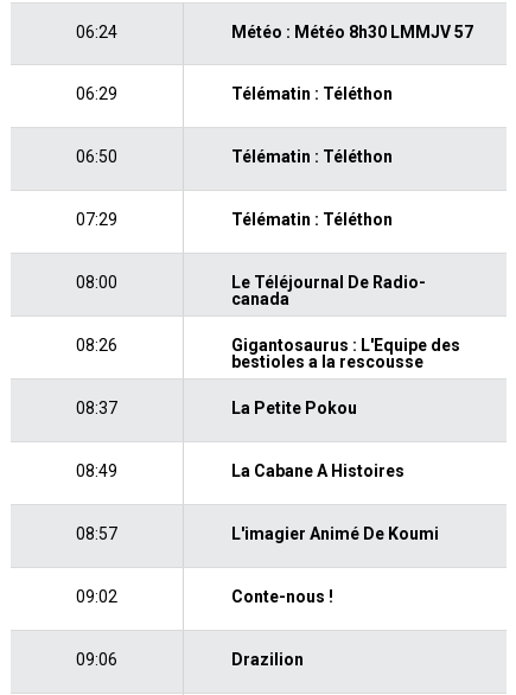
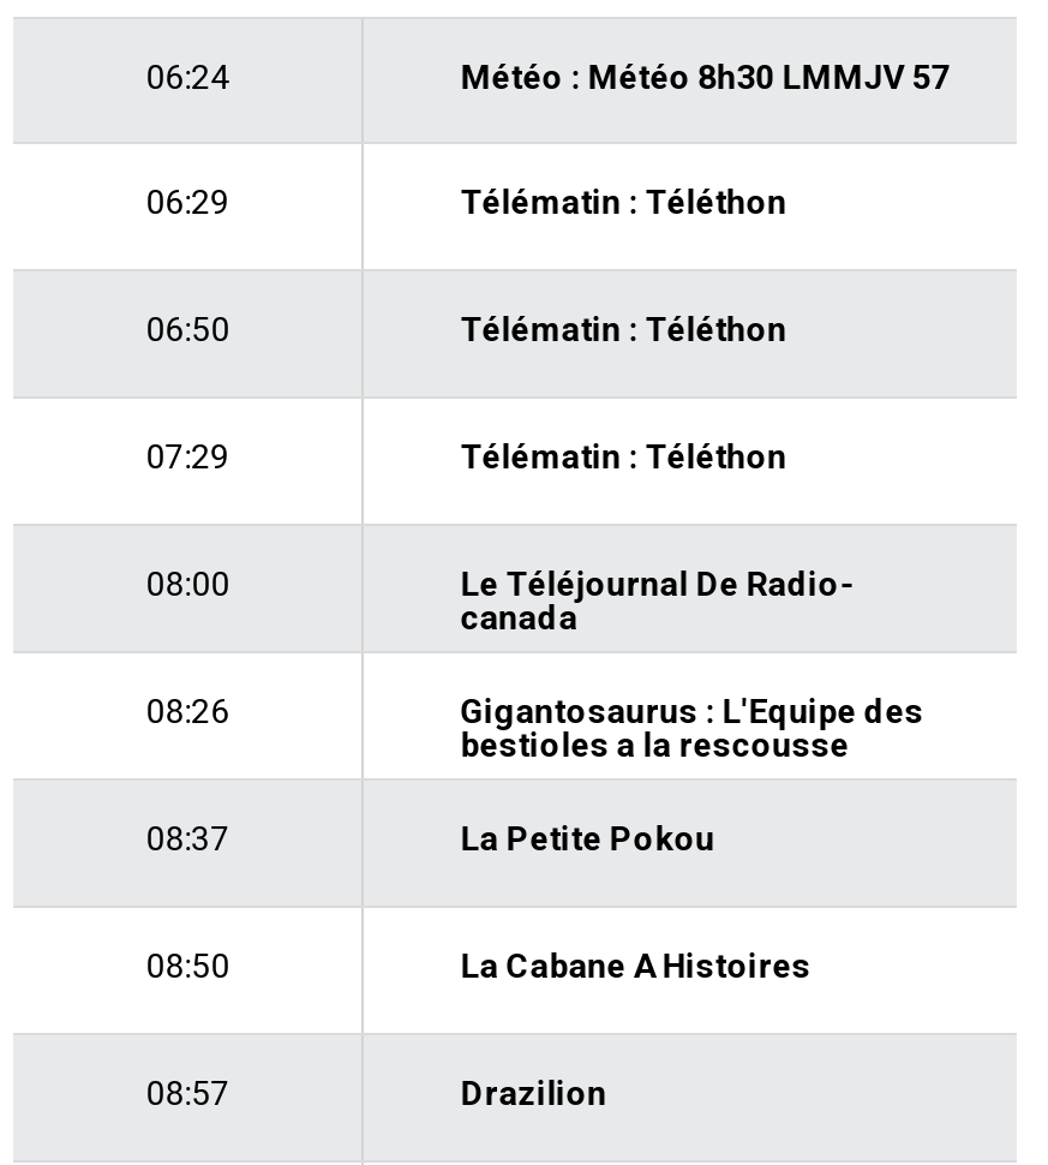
[76,461,118,480] 08:49 -> [145,945,230,984] 08:50
[76,524,439,668] L'imagier Animé De Koumi | 09:02 | Conte-nous ! | 09:06 -> none

